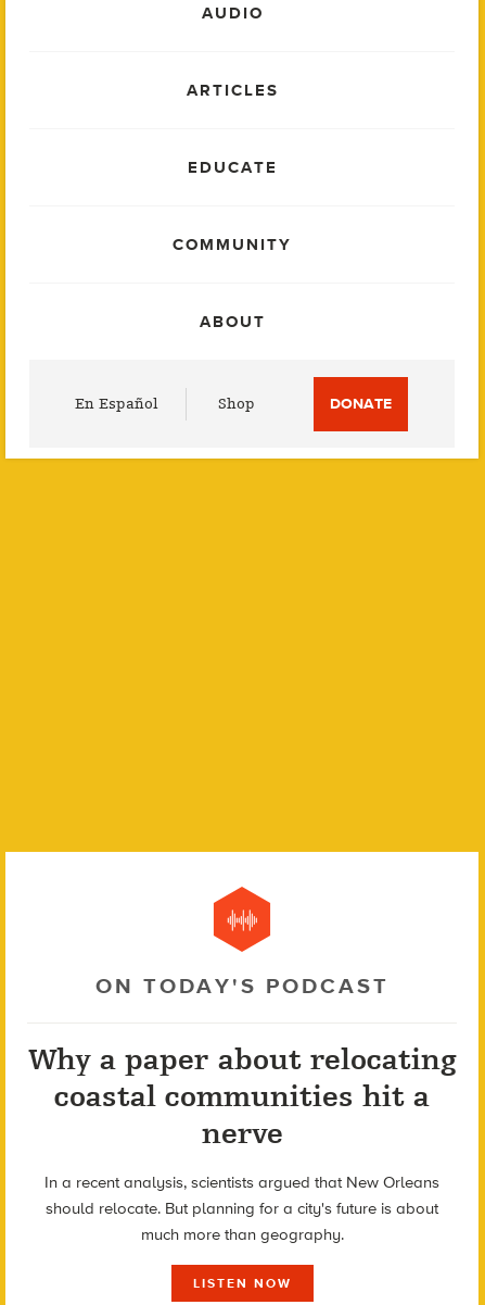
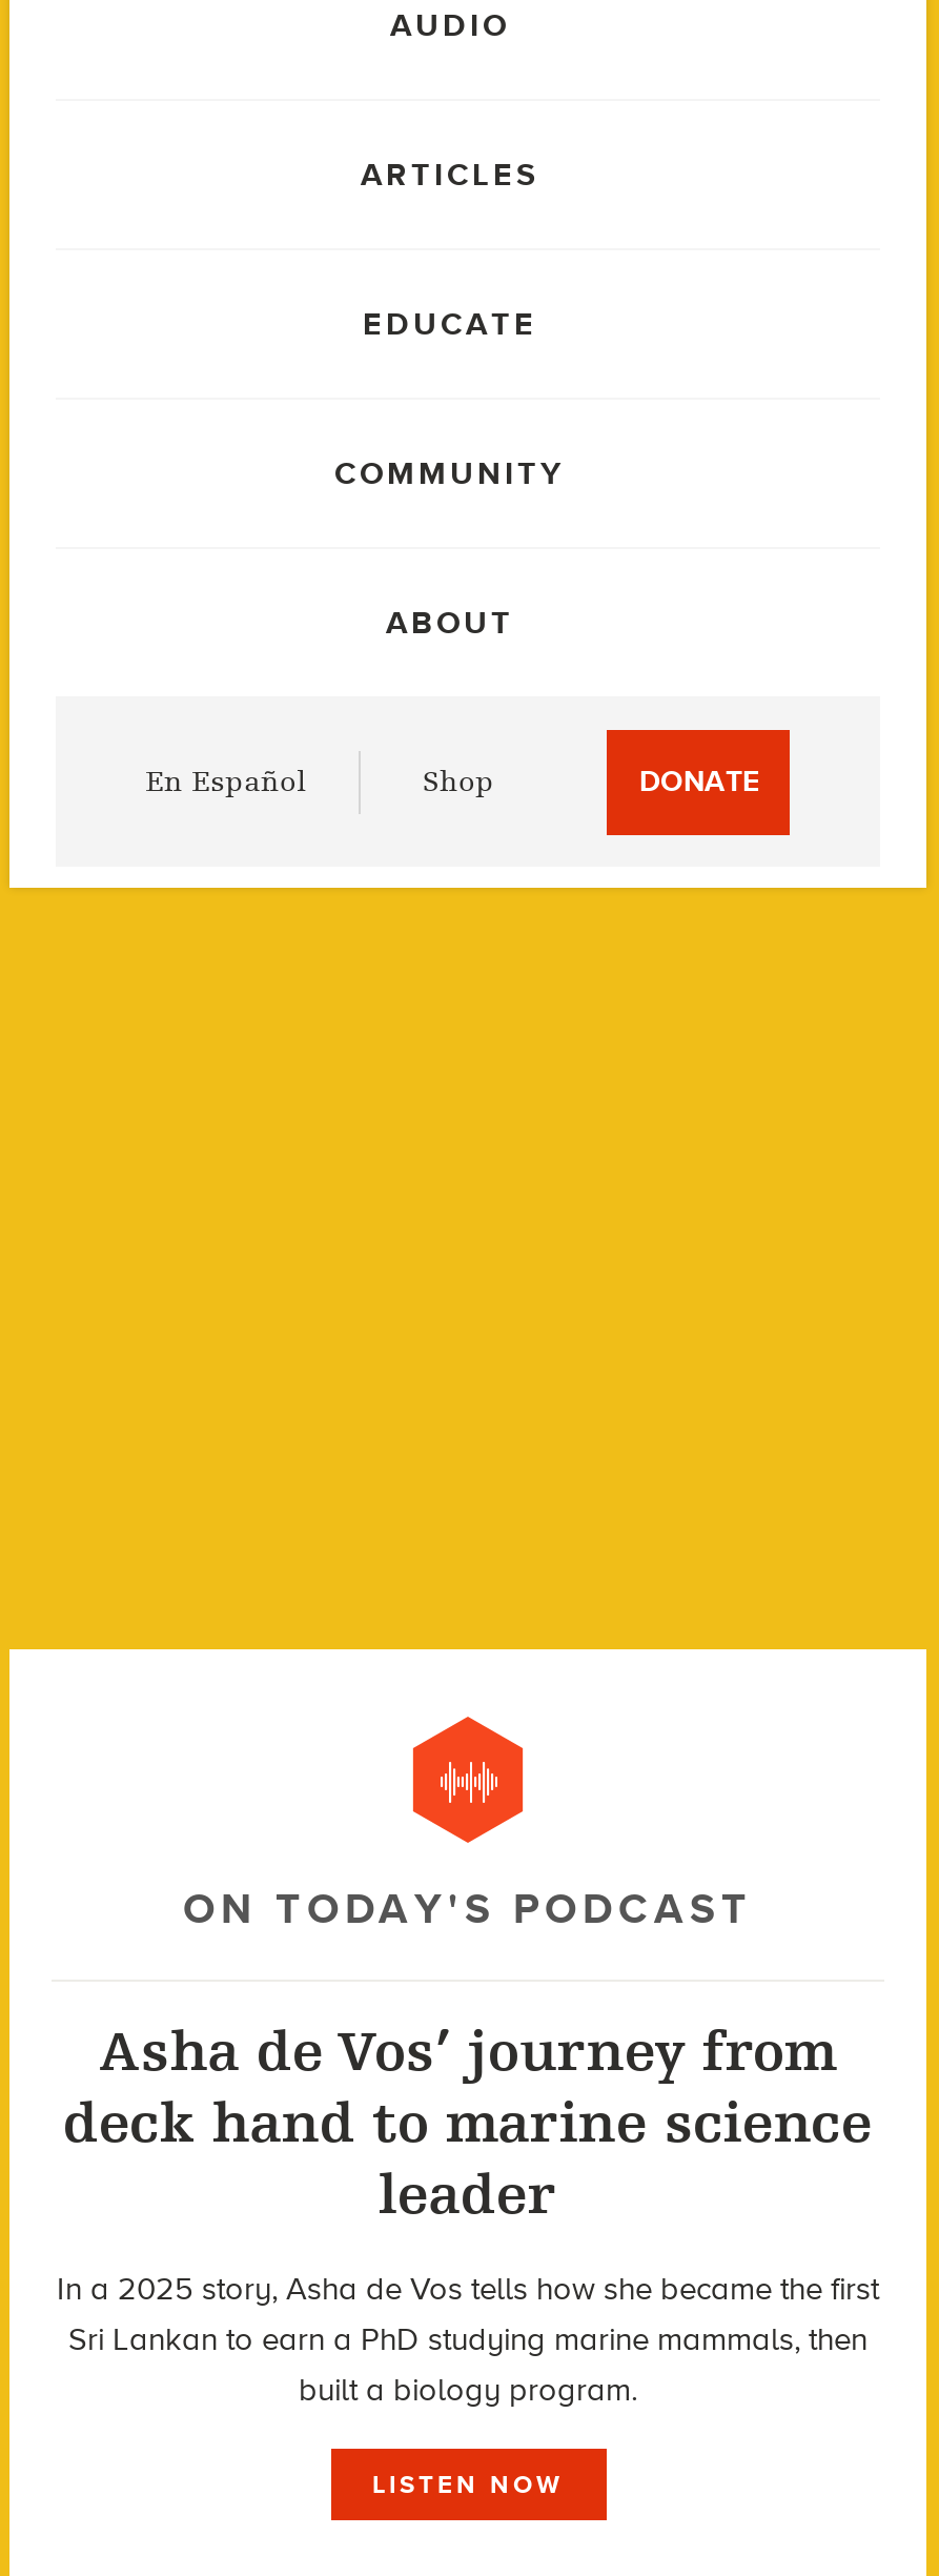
[28,1042,456,1151] Why a paper about relocating | coastal communities hit a | nerve -> [63,2018,873,2228] Asha de Vos’ journey from | deck hand to marine science | leader
[44,1173,439,1244] In a recent analysis, scientists argued that New Orleans | should relocate. But planning for a city's future is about | much more than geography. -> [57,2270,879,2409] In a 2025 story, Asha de Vos tells how she became the first | Sri Lankan to earn a PhD studying marine mammals, then | built a biology program.

